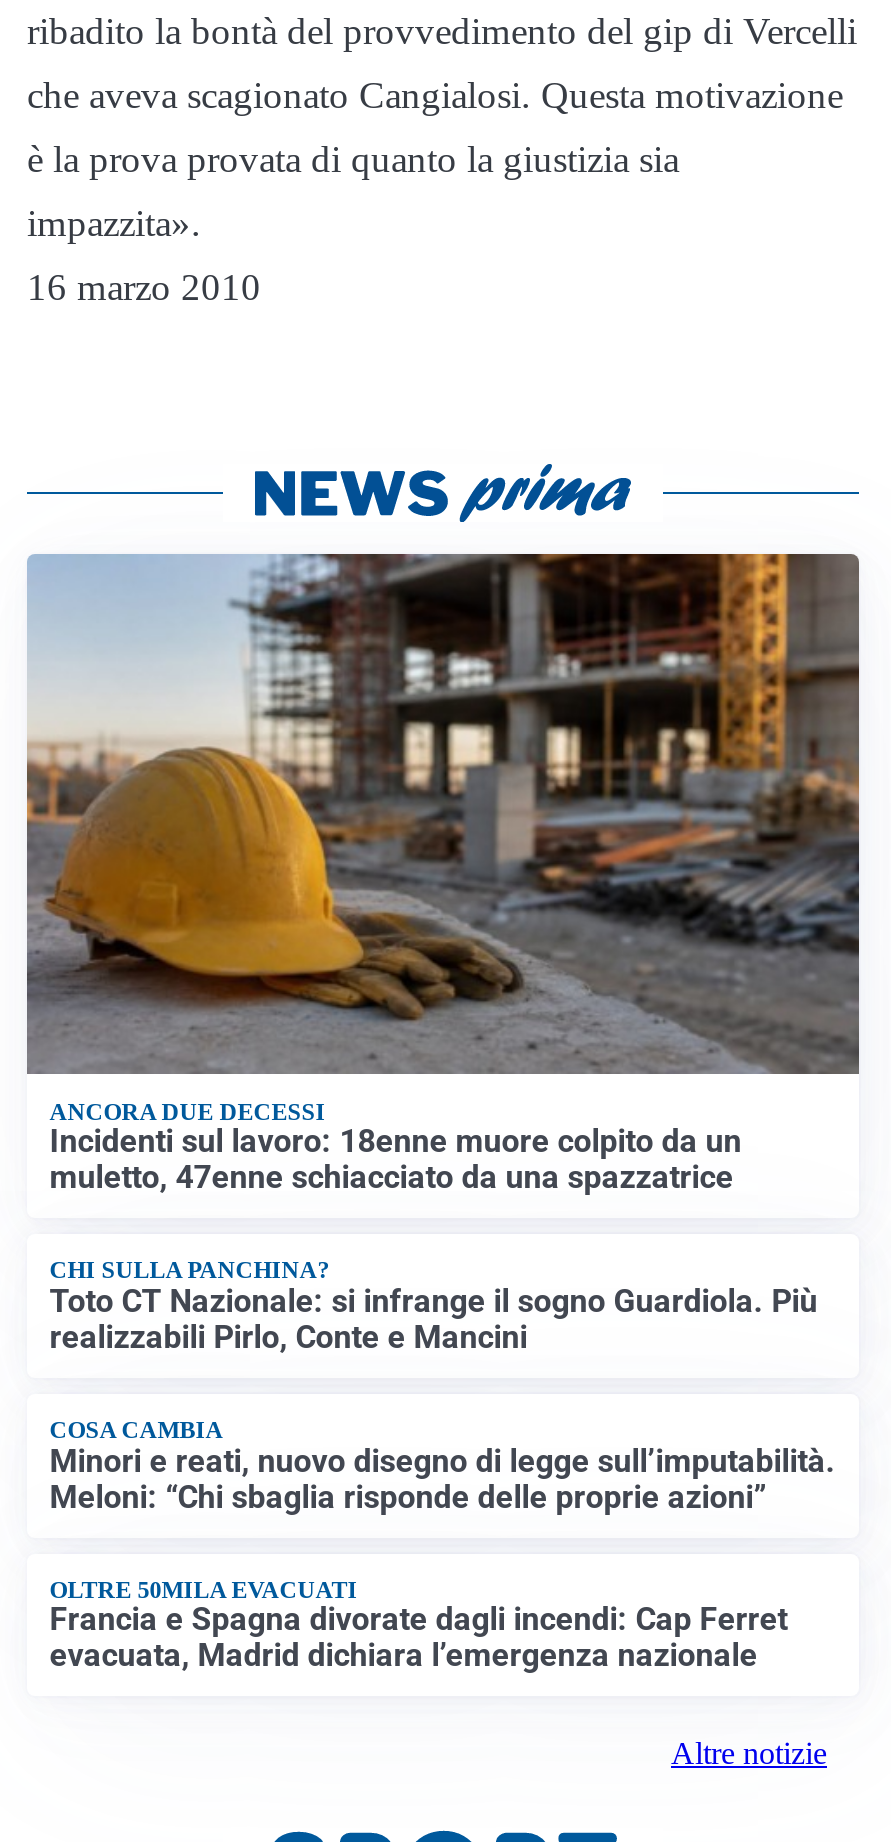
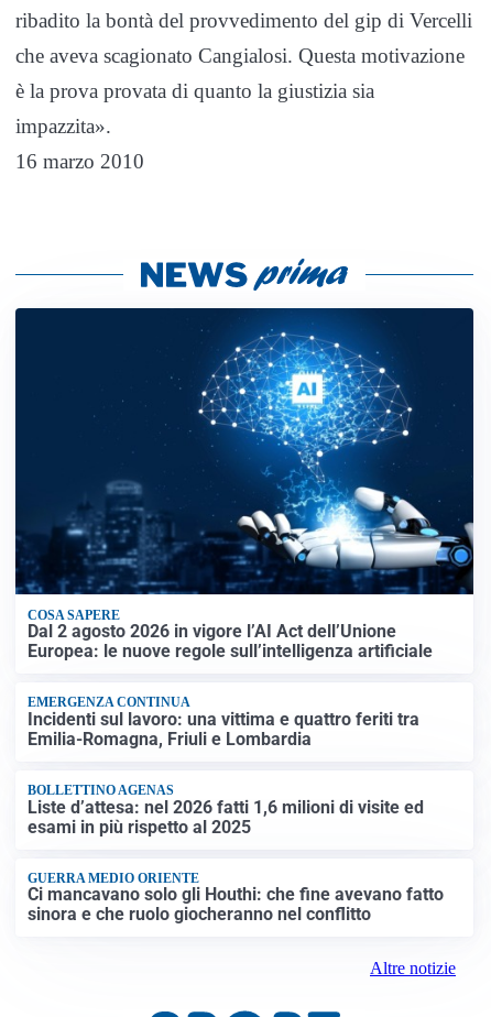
[25,552,861,1196] [image] | ANCORA DUE DECESSI | Incidenti sul lavoro: 18enne muore colpito da un | muletto, 47enne schiacciato da una spazzatrice -> [14,307,474,661] [image] | COSA SAPERE | Dal 2 agosto 2026 in vigore l’AI Act dell’Unione | Europea: le nuove regole sull’intelligenza artificiale
[49,1257,817,1356] CHI SULLA PANCHINA? | Toto CT Nazionale: si infrange il sogno Guardiola. Più | realizzabili Pirlo, Conte e Mancini -> [28,695,420,749] EMERGENZA CONTINUA | Incidenti sul lavoro: una vittima e quattro feriti tra | Emilia-Romagna, Friuli e Lombardia
[49,1416,835,1515] COSA CAMBIA | Minori e reati, nuovo disegno di legge sull’imputabilità. | Meloni: “Chi sbaglia risponde delle proprie azioni” -> [28,783,424,837] BOLLETTINO AGENAS | Liste d’attesa: nel 2026 fatti 1,6 milioni di visite ed | esami in più rispetto al 2025
[49,1576,787,1675] OLTRE 50MILA EVACUATI | Francia e Spagna divorate dagli incendi: Cap Ferret | evacuata, Madrid dichiara l’emergenza nazionale -> [28,871,444,925] GUERRA MEDIO ORIENTE | Ci mancavano solo gli Houthi: che fine avevano fatto | sinora e che ruolo giocheranno nel conflitto

